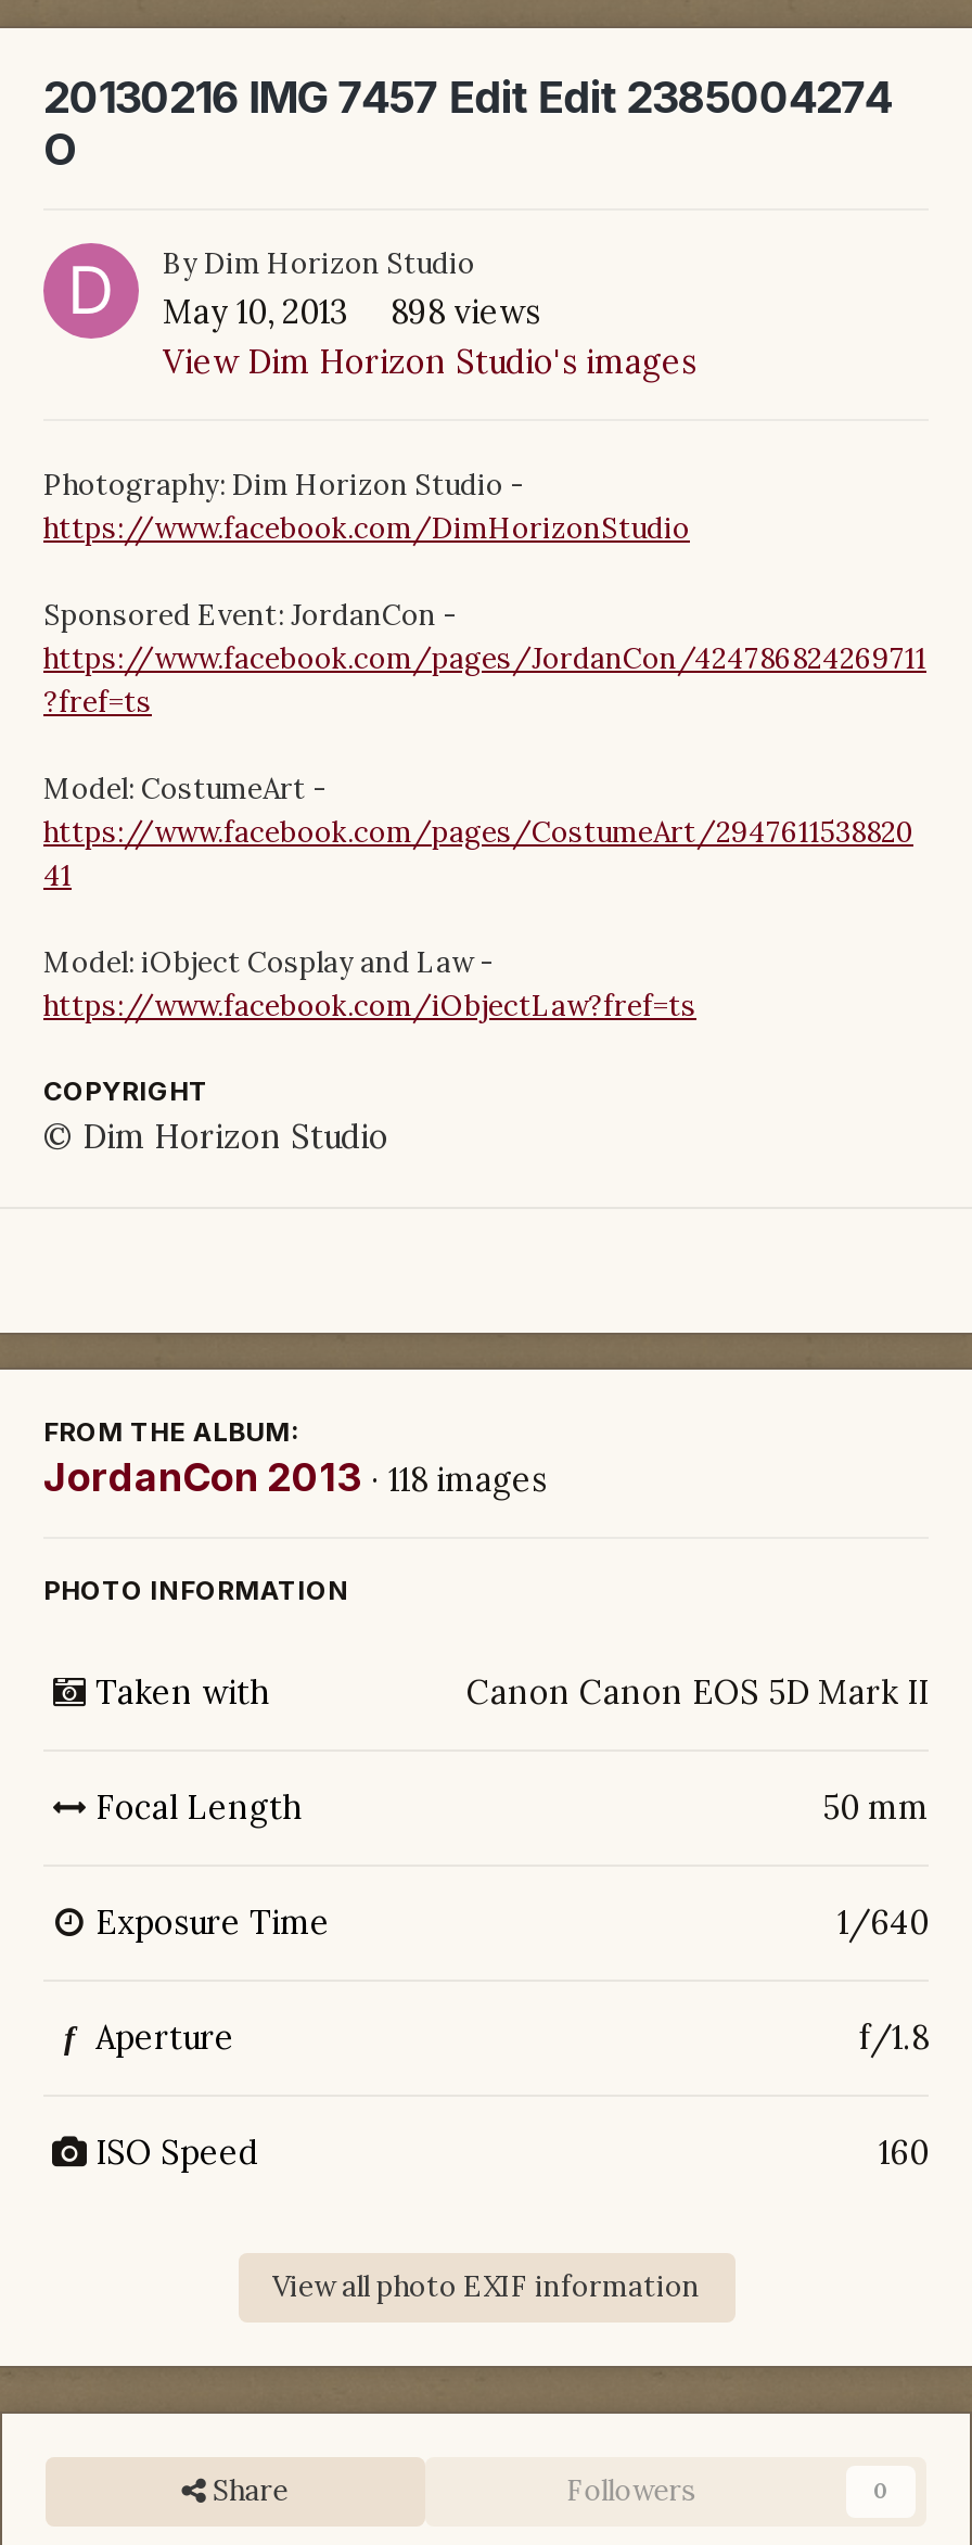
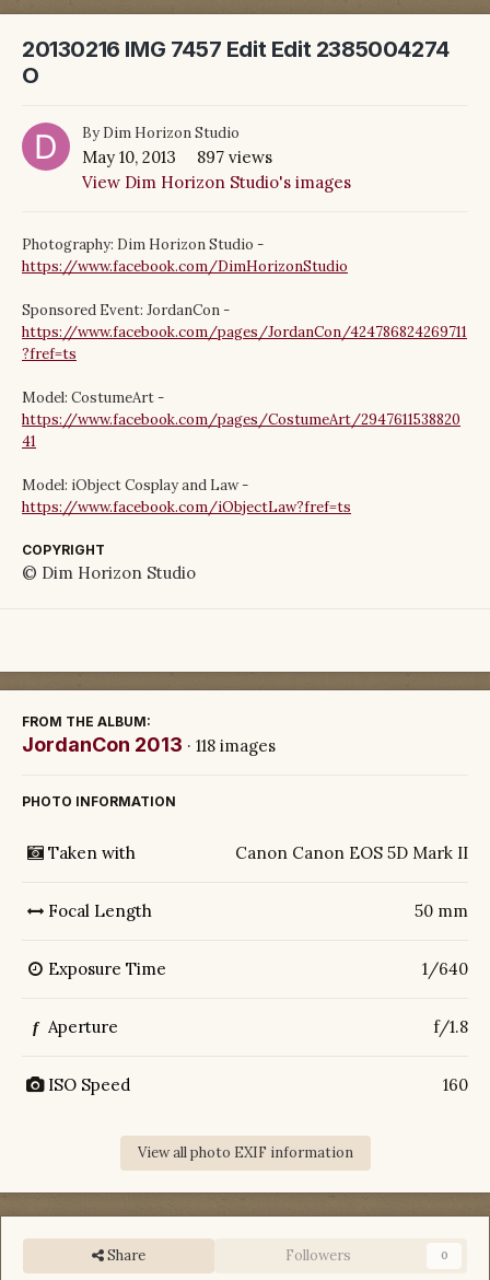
[163,290,540,331] May 10, 2013 898 views -> [82,146,272,167] May 10, 2013 897 views

